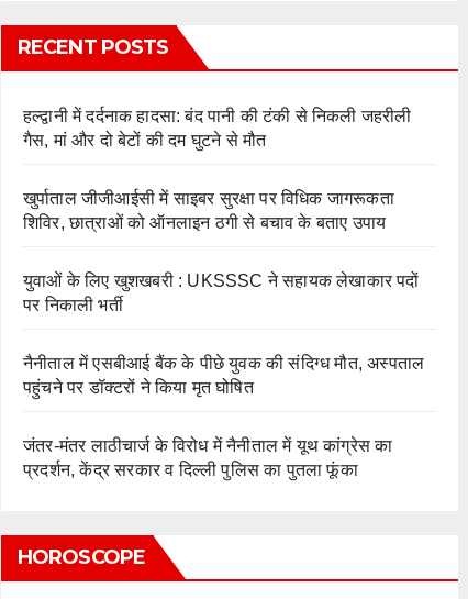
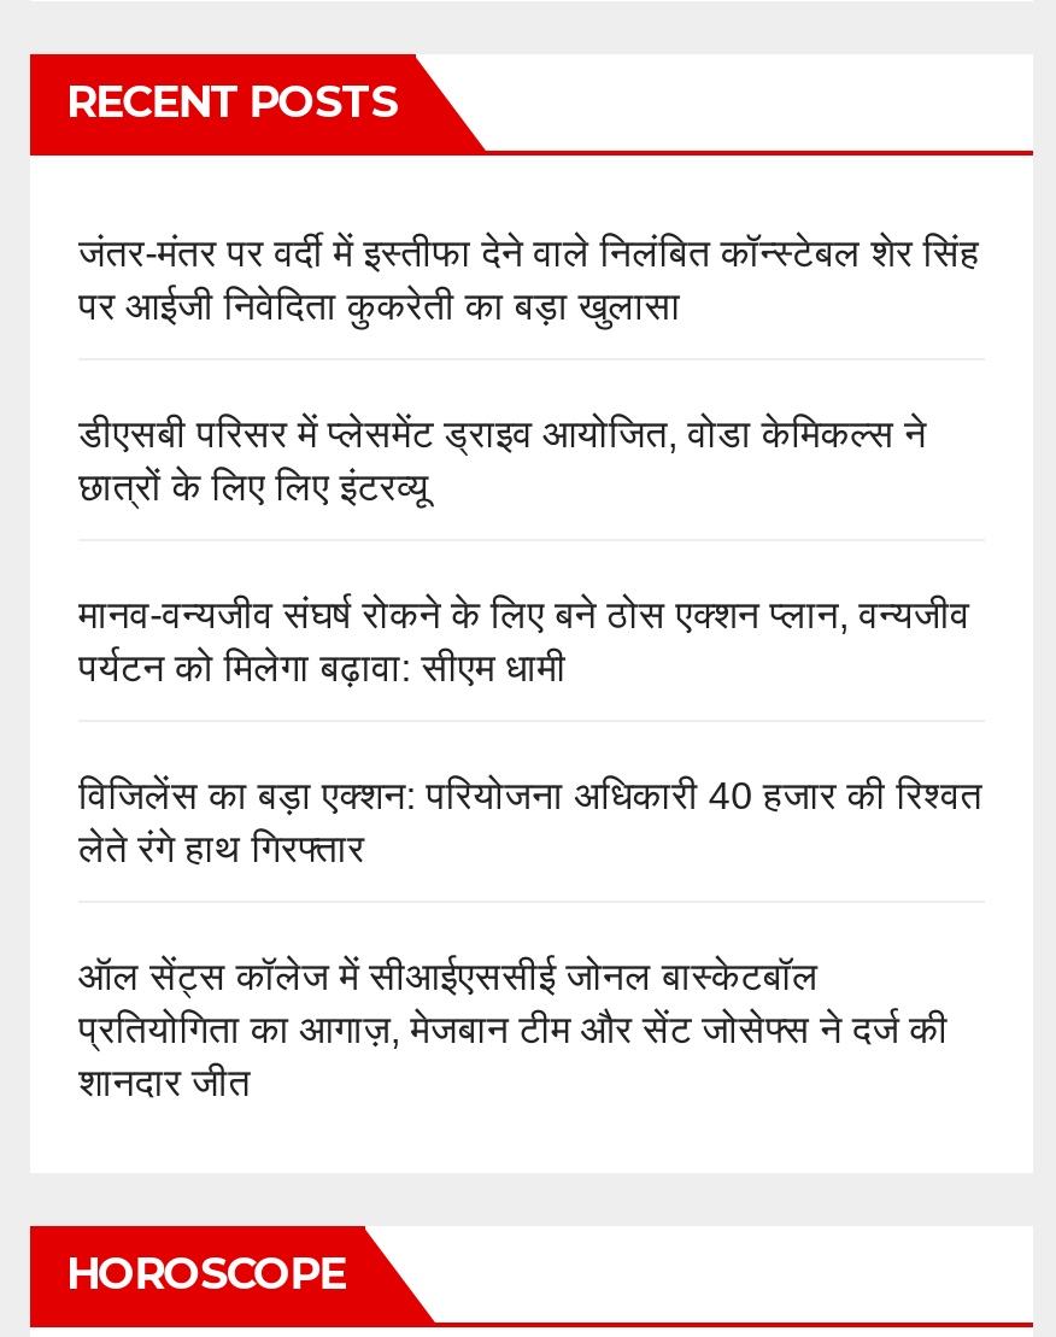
[23,106,412,149] हल्द्वानी में दर्दनाक हादसा: बंद पानी की टंकी से निकली जहरीली | गैस, मां और दो बेटों की दम घुटने से मौत -> [78,233,980,327] जंतर-मंतर पर वर्दी में इस्तीफा देने वाले निलंबित कॉन्स्टेबल शेर सिंह | पर आईजी निवेदिता कुकरेती का बड़ा खुलासा
[23,189,394,232] खुर्पाताल जीजीआईसी में साइबर सुरक्षा पर विधिक जागरूकता | शिविर, छात्राओं को ऑनलाइन ठगी से बचाव के बताए उपाय -> [78,414,927,508] डीएसबी परिसर में प्लेसमेंट ड्राइव आयोजित, वोडा केमिकल्स ने | छात्रों के लिए लिए इंटरव्यू
[23,271,419,314] युवाओं के लिए खुशखबरी : UKSSSC ने सहायक लेखाकार पदों | पर निकाली भर्ती -> [78,595,970,689] मानव-वन्यजीव संघर्ष रोकने के लिए बने ठोस एक्शन प्लान, वन्यजीव | पर्यटन को मिलेगा बढ़ावा: सीएम धामी
[23,354,424,397] नैनीताल में एसबीआई बैंक के पीछे युवक की संदिग्ध मौत, अस्पताल | पहुंचने पर डॉक्टरों ने किया मृत घोषित -> [78,776,982,870] विजिलेंस का बड़ा एक्शन: परियोजना अधिकारी 40 हजार की रिश्वत | लेते रंगे हाथ गिरफ्तार
[23,436,393,479] जंतर-मंतर लाठीचार्ज के विरोध में नैनीताल में यूथ कांग्रेस का | प्रदर्शन, केंद्र सरकार व दिल्ली पुलिस का पुतला फूंका -> [78,957,948,1104] ऑल सेंट्स कॉलेज में सीआईएससीई जोनल बास्केटबॉल | प्रतियोगिता का आगाज़, मेजबान टीम और सेंट जोसेफ्स ने दर्ज की | शानदार जीत

